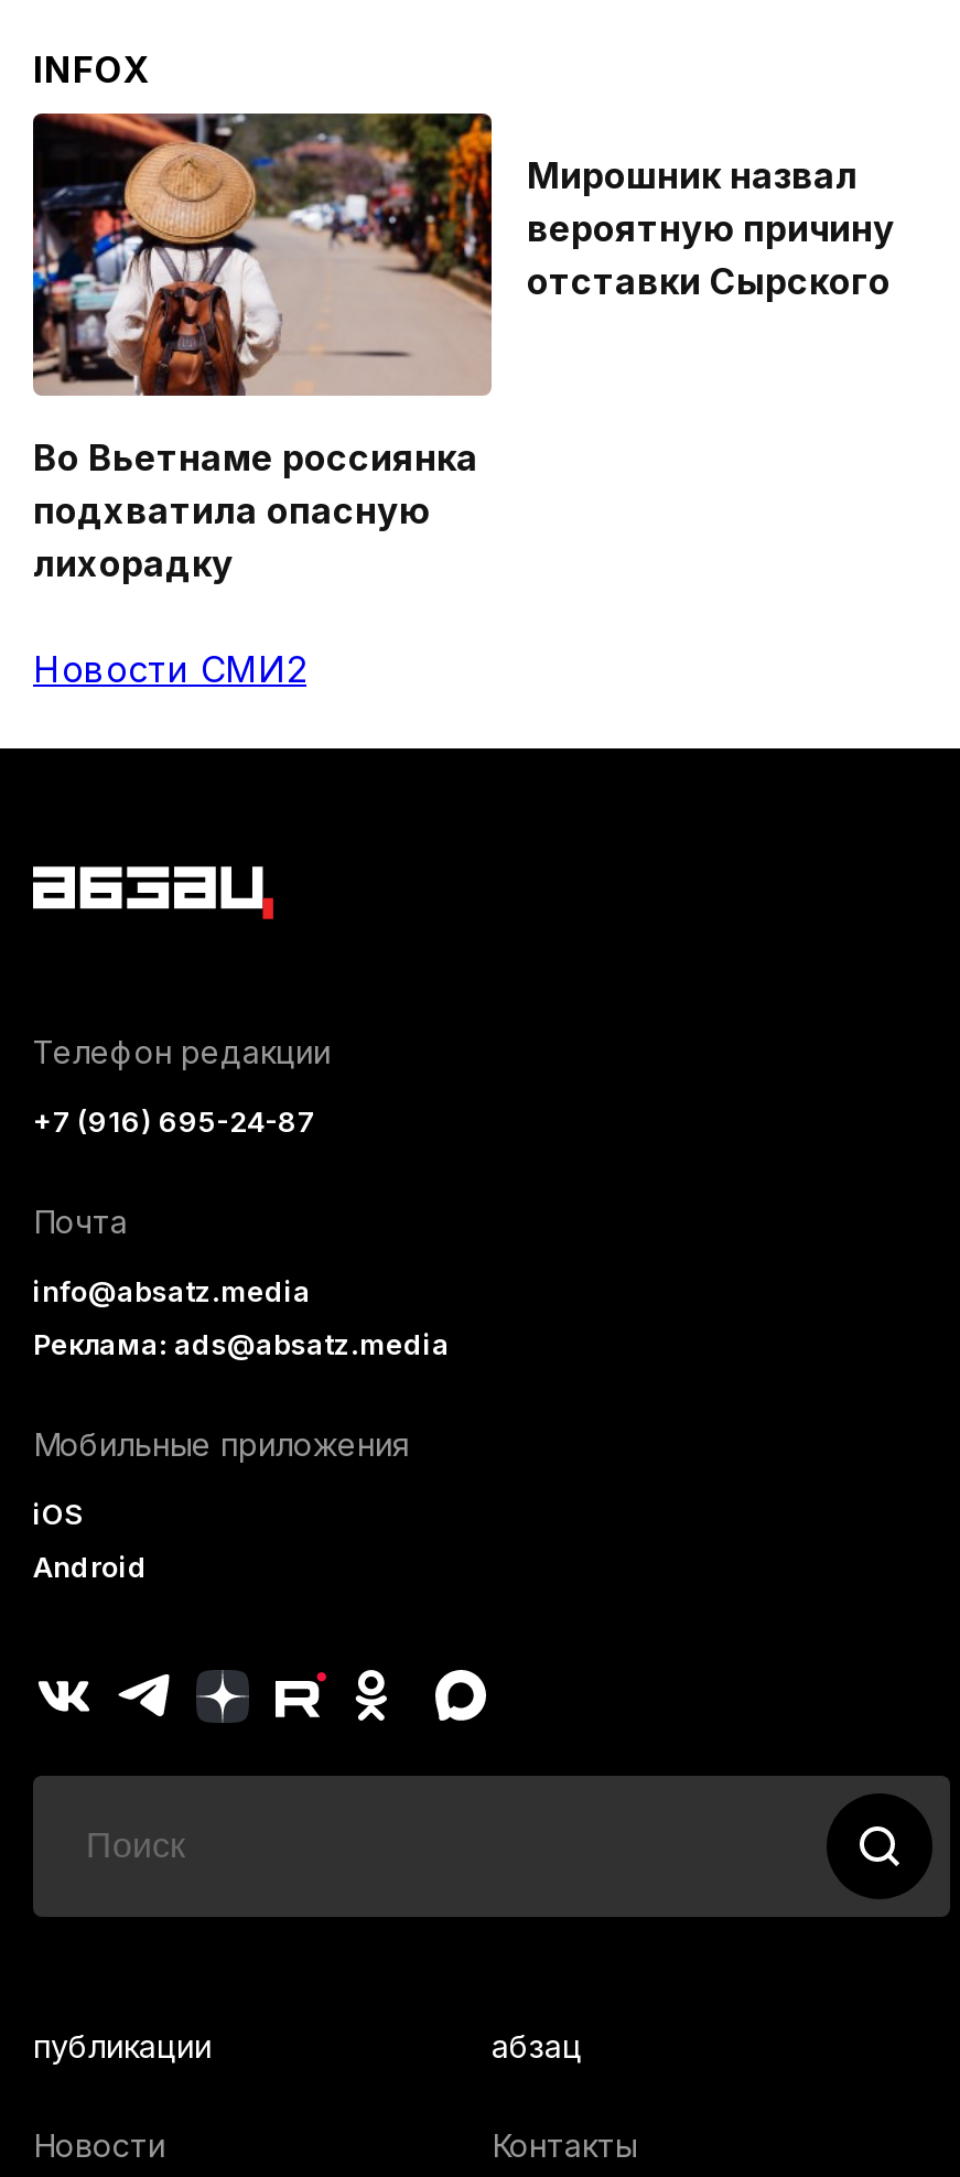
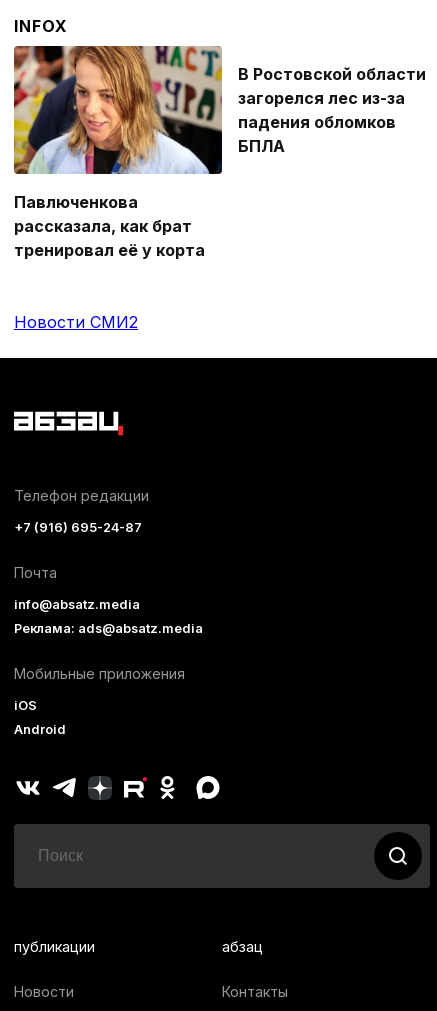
[31,111,895,396] [image] | Мирошник назвал | вероятную причину | отставки Сырского -> [13,45,426,175] [image] | В Ростовской области | загорелся лес из-за | падения обломков | БПЛА
[33,436,478,586] Во Вьетнаме россиянка | подхватила опасную | лихорадку -> [14,192,205,260] Павлюченкова | рассказала, как брат | тренировал её у корта

